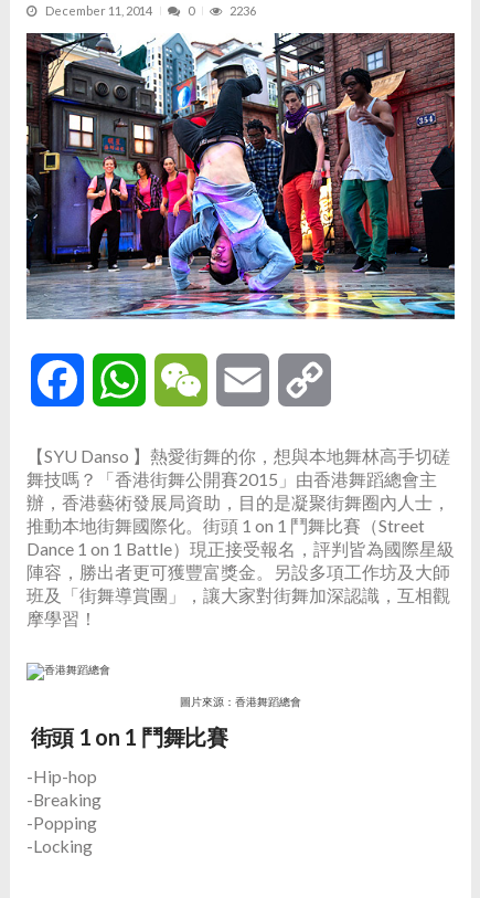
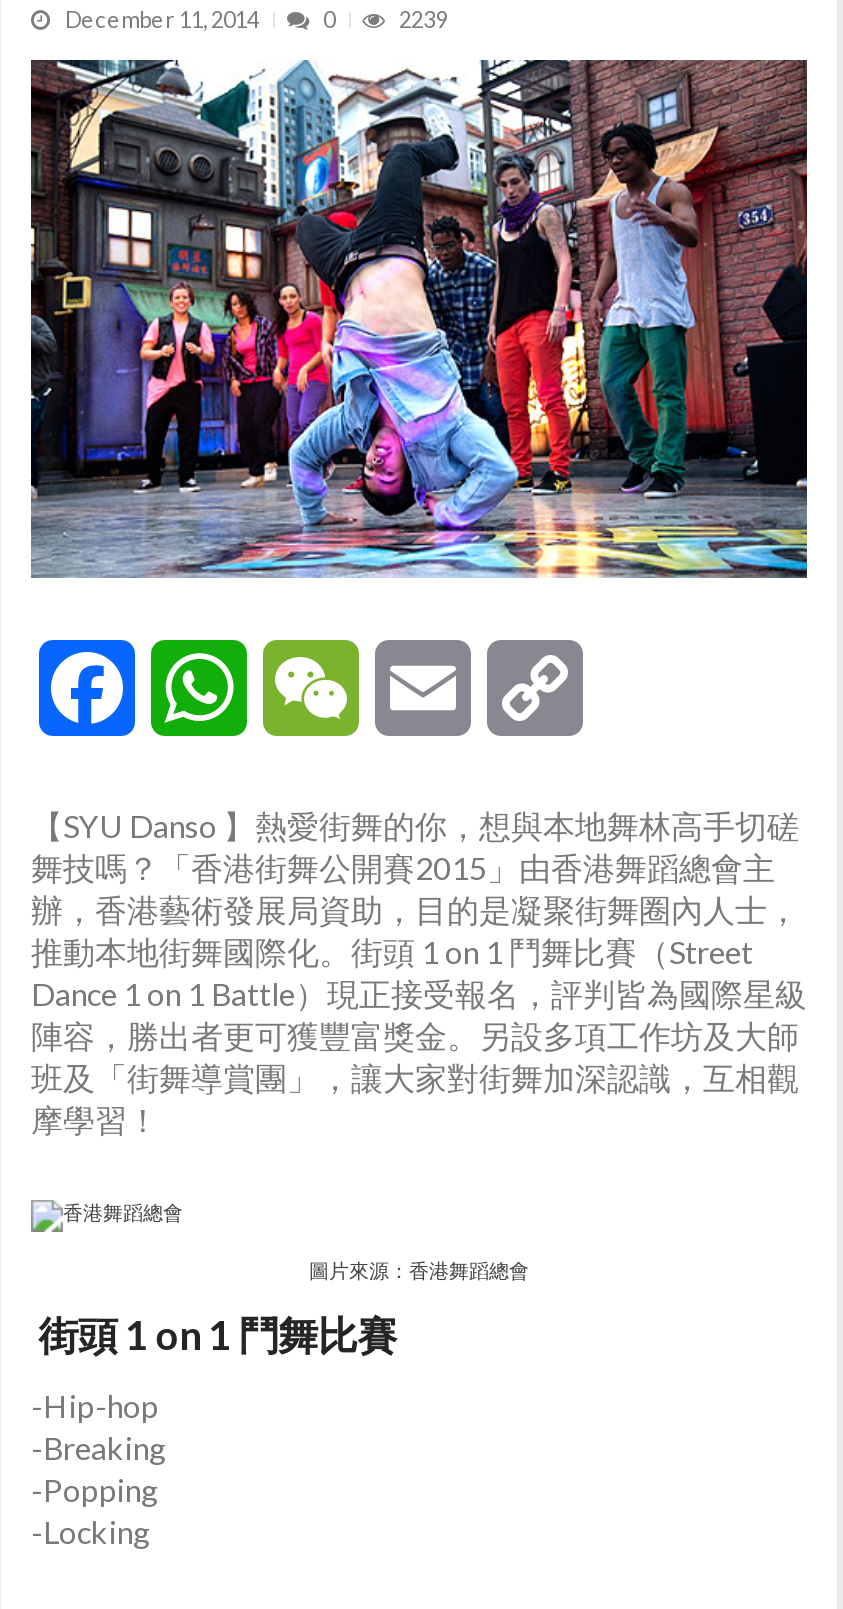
[230,4,256,18] 2236 -> [399,7,447,33] 2239

